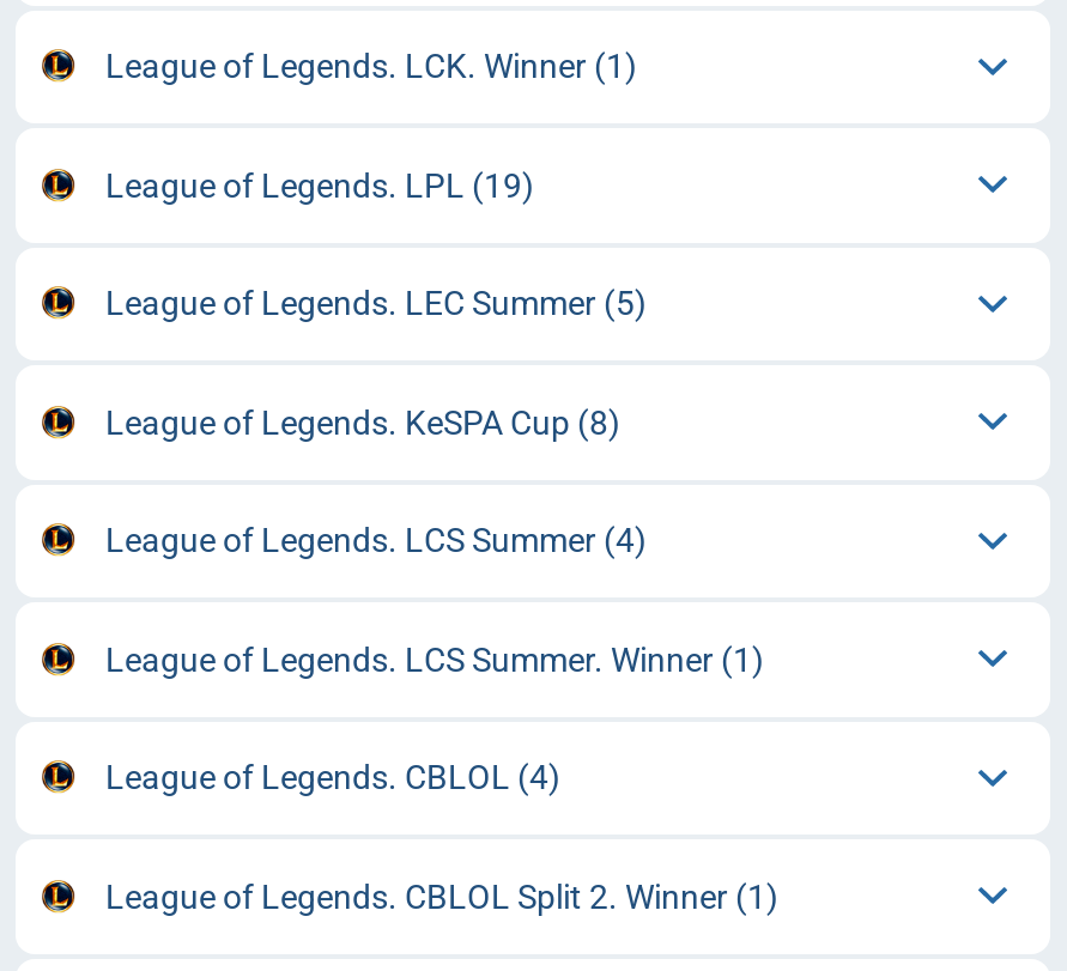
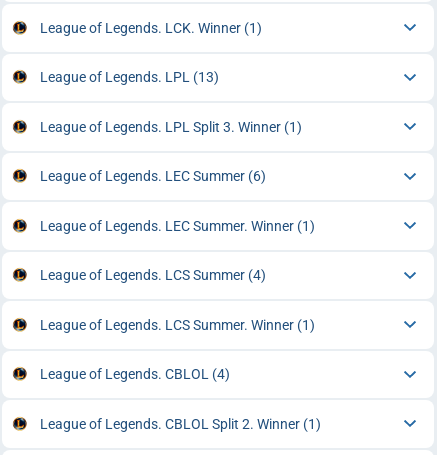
[105,166,647,441] League of Legends. LPL (19) | League of Legends. LEC Summer (5) | League of Legends. KeSPA Cup (8) -> [39,69,314,234] League of Legends. LPL (13) | League of Legends. LPL Split 3. Winner (1) | League of Legends. LEC Summer (6) | League of Legends. LEC Summer. Winner (1)

